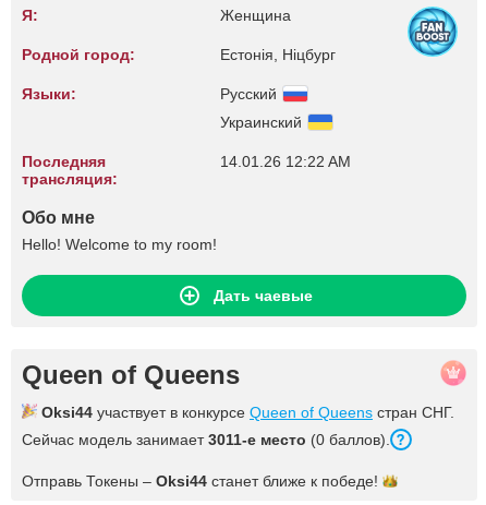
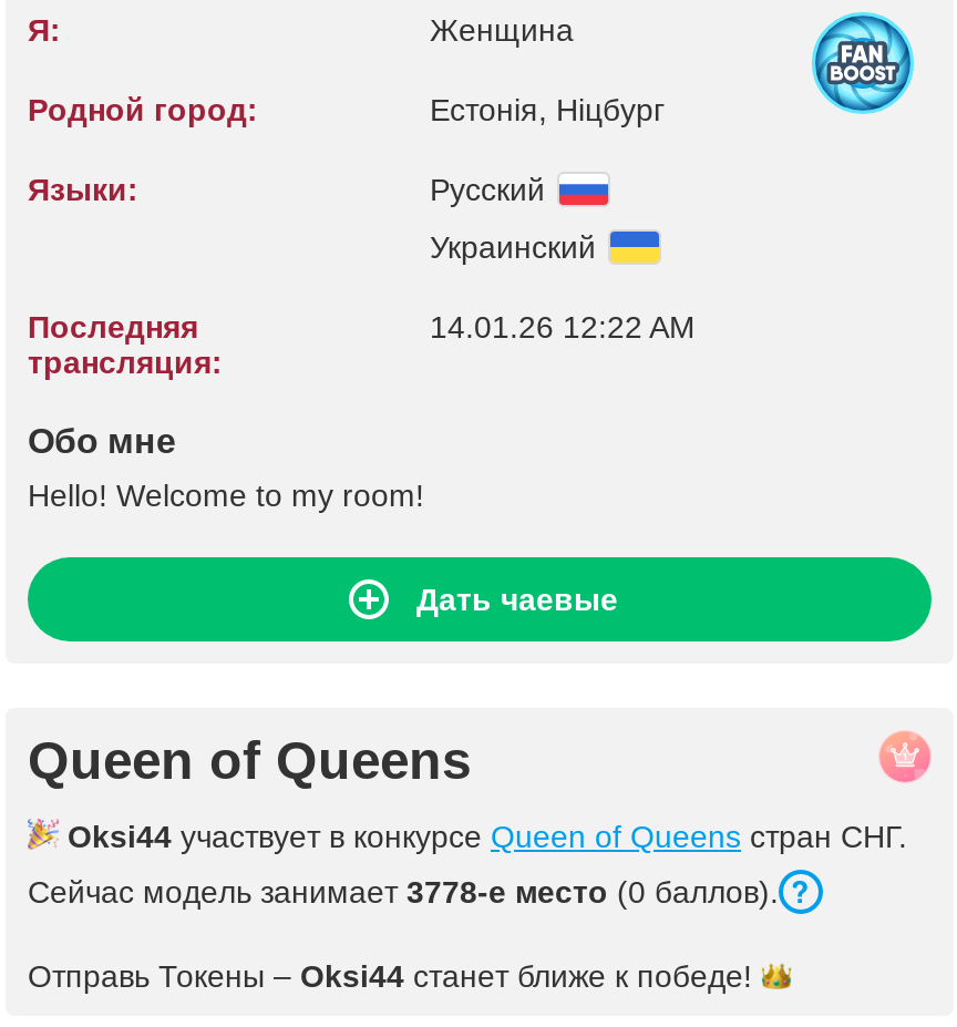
[22,431,390,448] Сейчас модель занимает 3011-е место (0 баллов). -> [28,874,779,910] Сейчас модель занимает 3778-е место (0 баллов).

